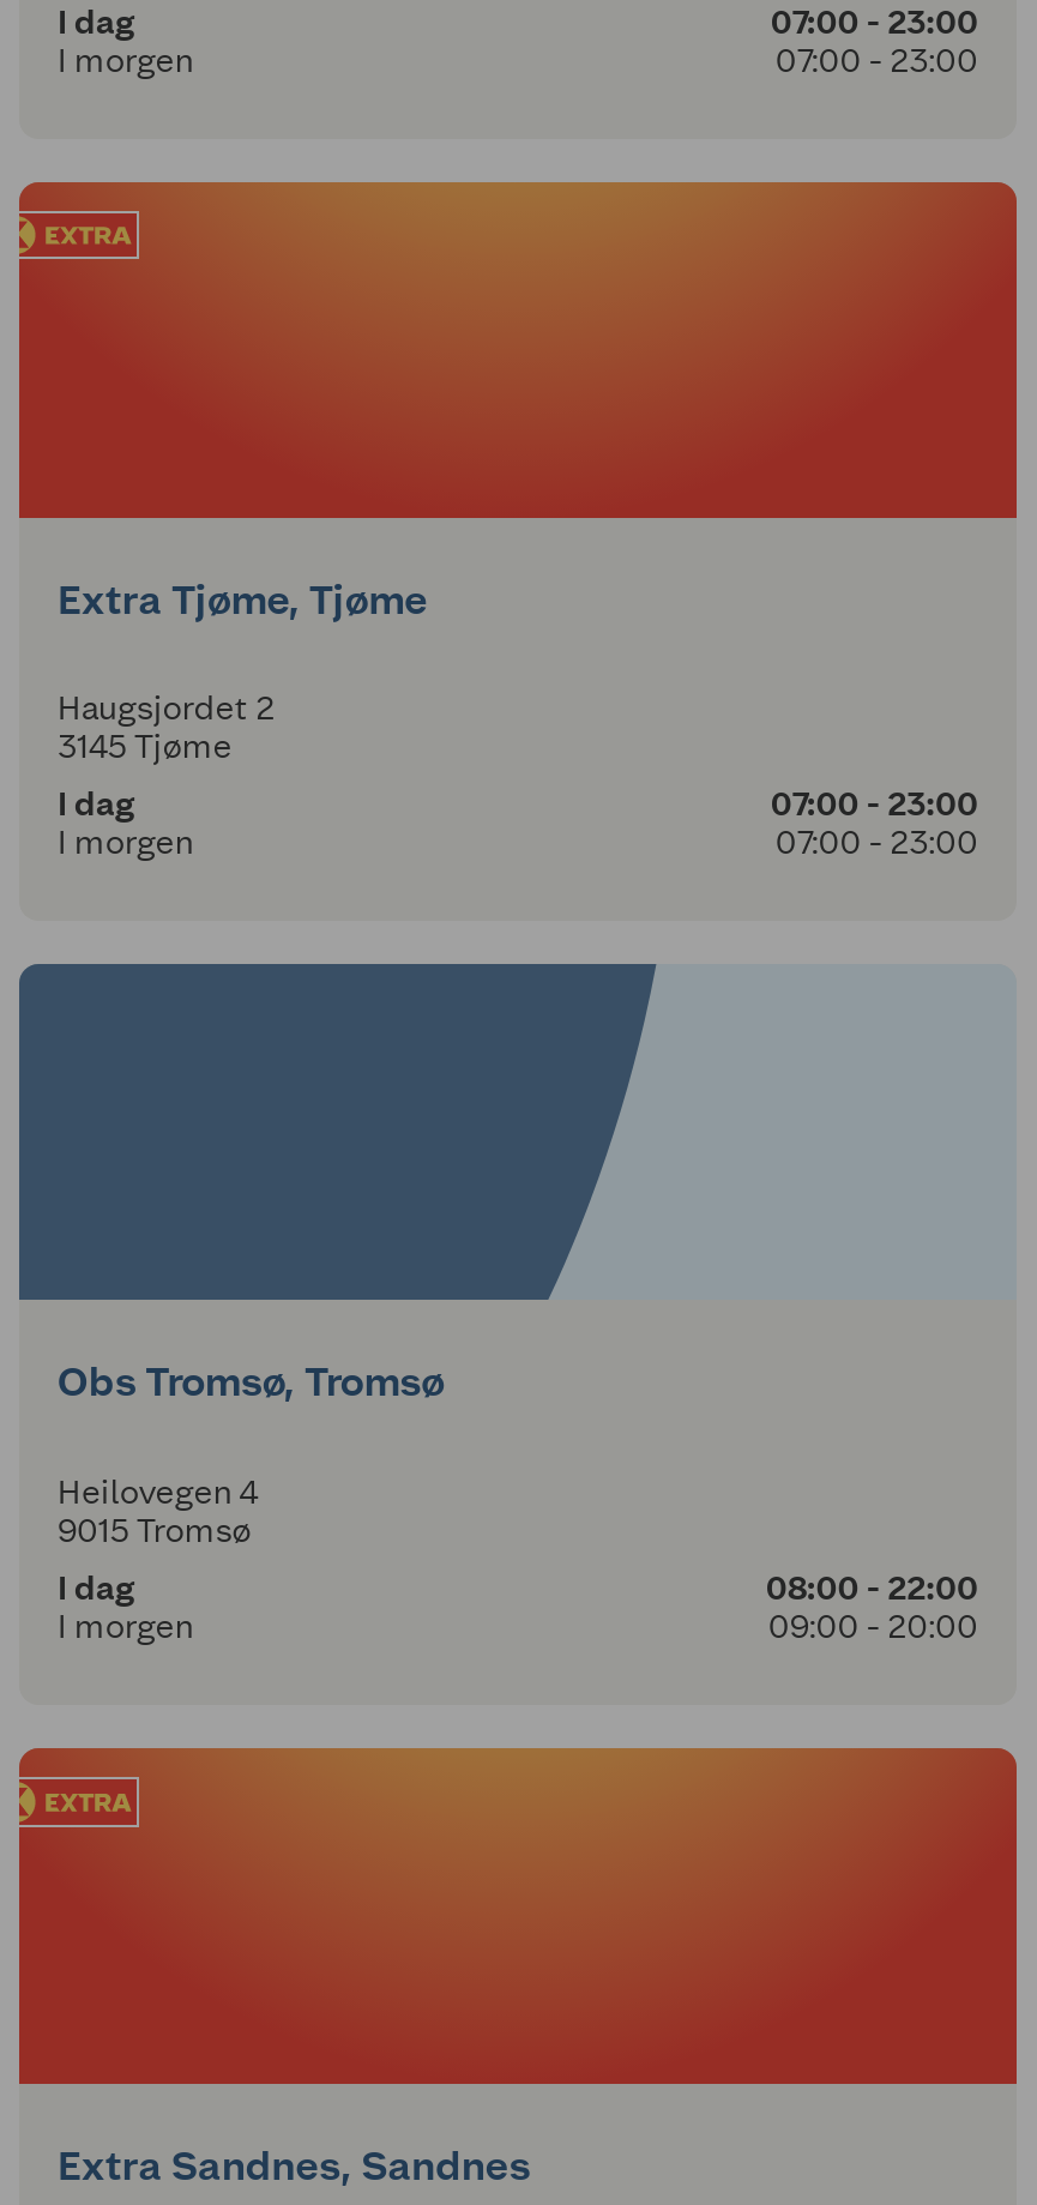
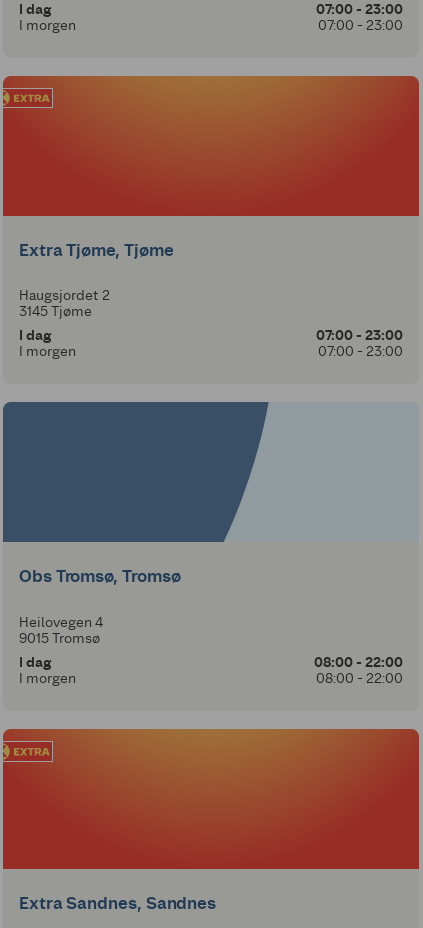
[768,1607,978,1648] 09:00 - 20:00 -> [316,670,403,687] 08:00 - 22:00

